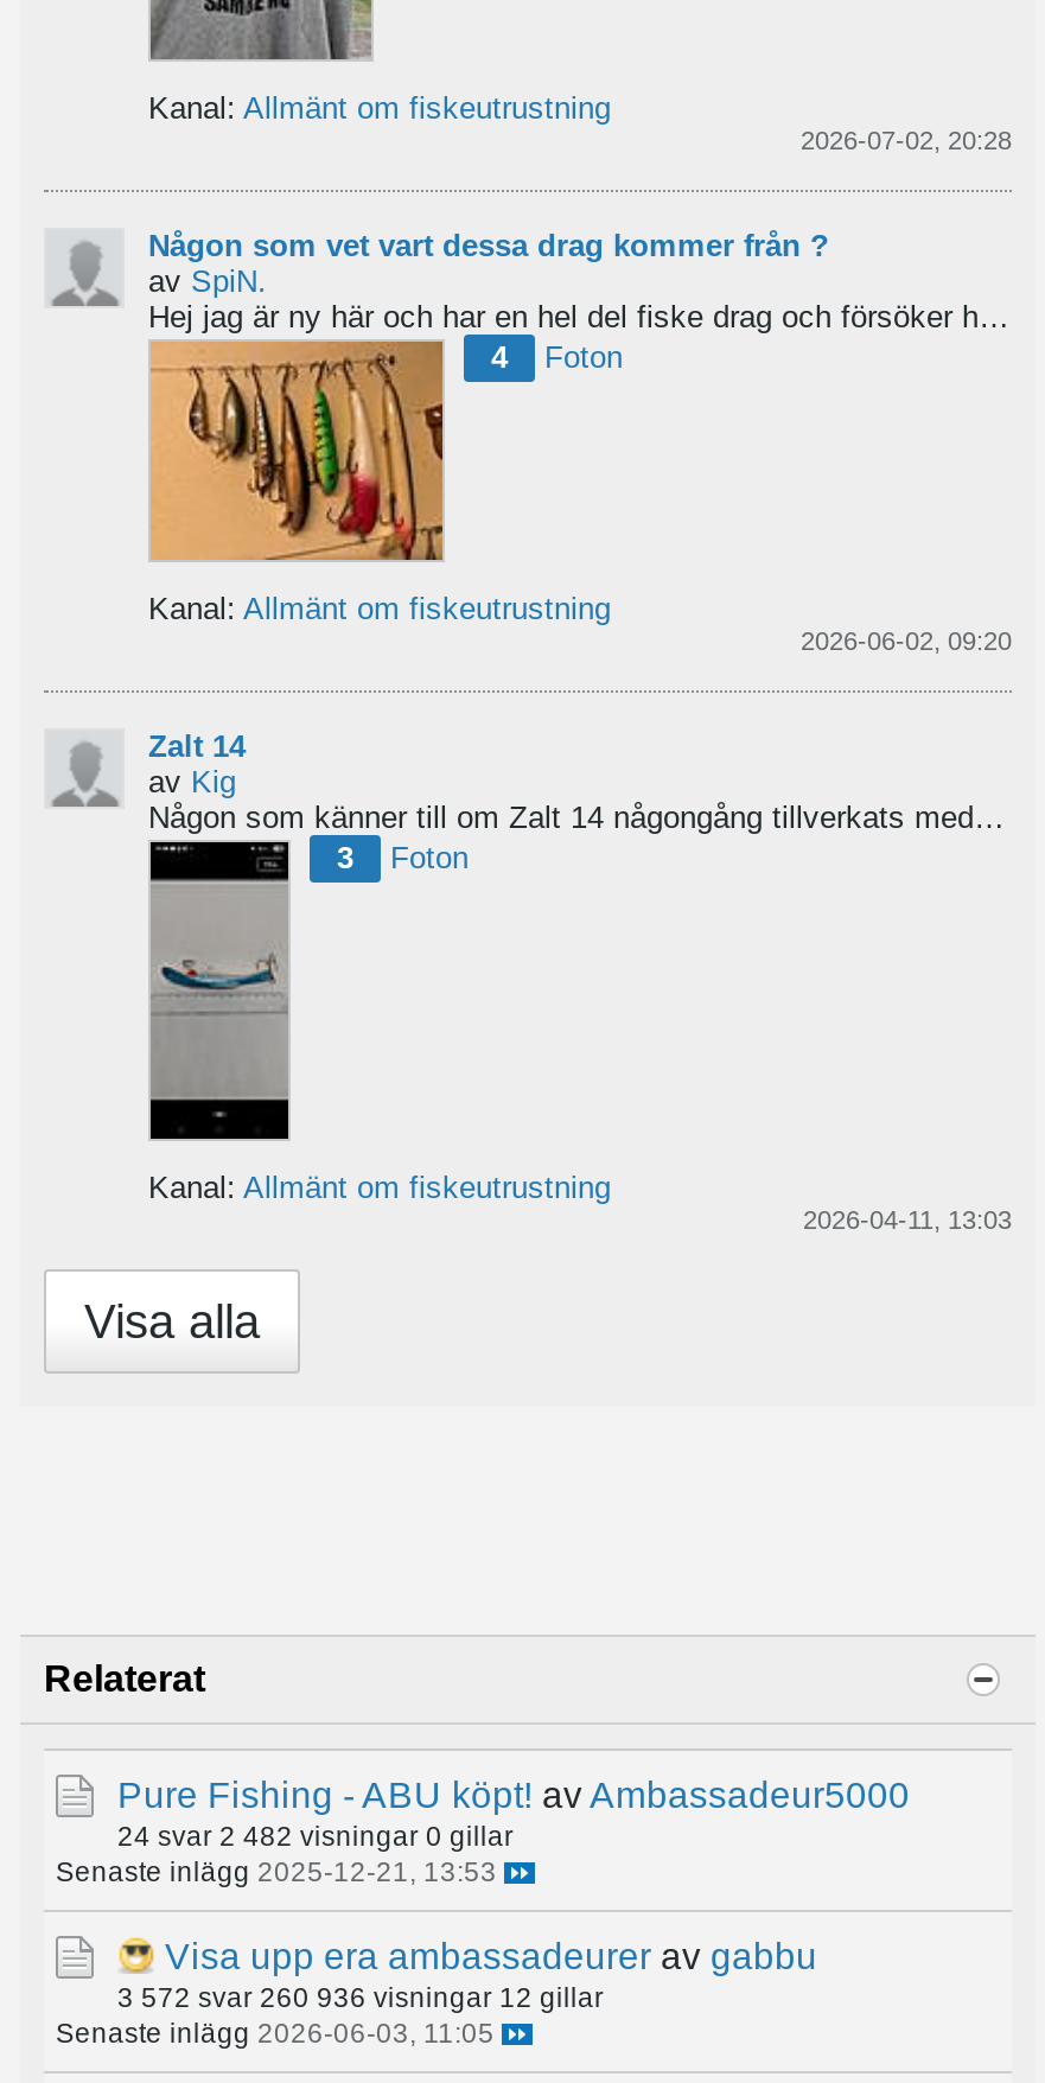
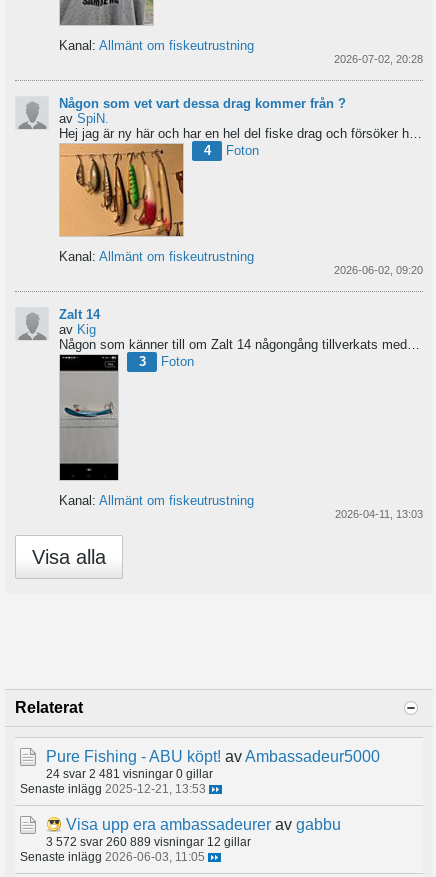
[117,1821,514,1852] 24 svar 2 482 visningar 0 gillar -> [46,767,213,780] 24 svar 2 481 visningar 0 gillar
[117,1982,604,2013] 3 572 svar 260 936 visningar 12 gillar -> [46,835,251,848] 3 572 svar 260 889 visningar 12 gillar

